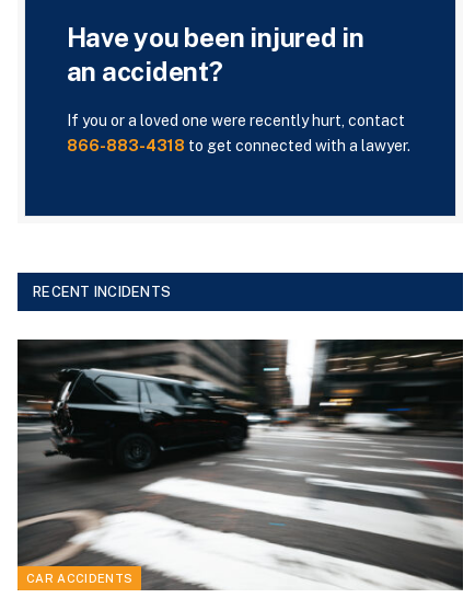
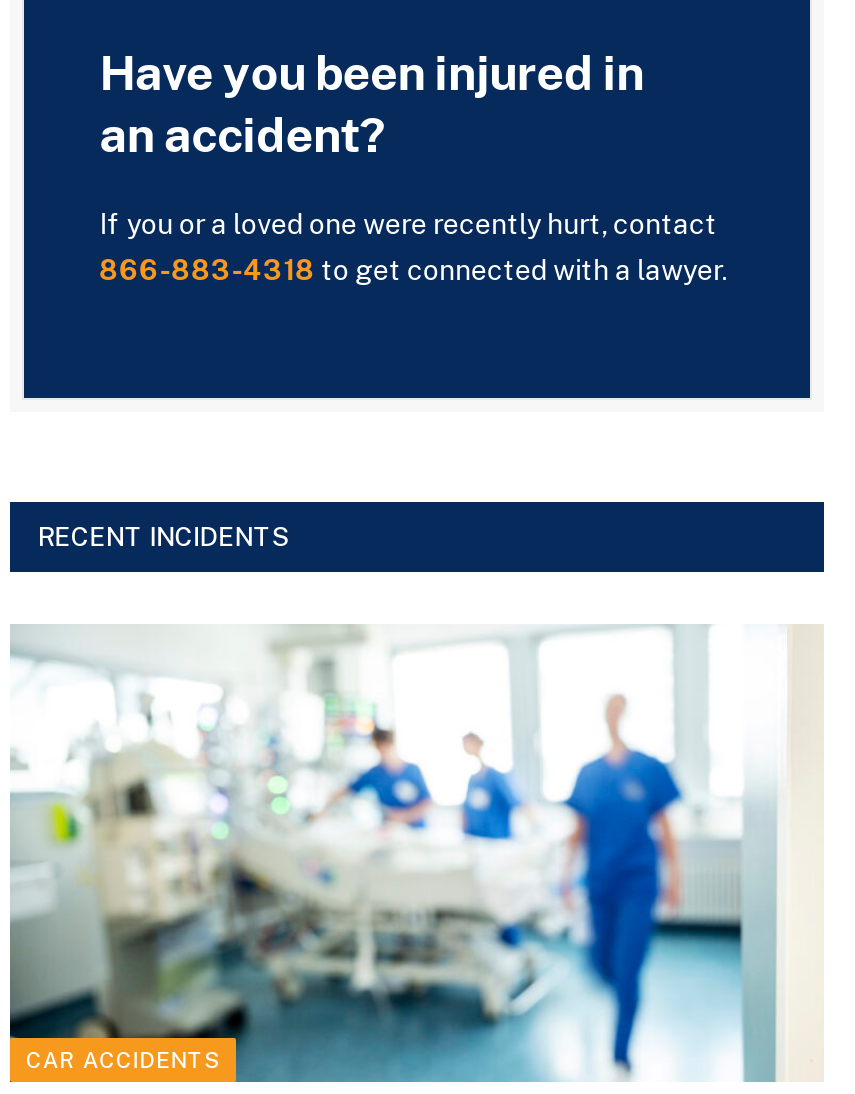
[16,338,464,591] [image] -> [10,624,824,1084] [image]

